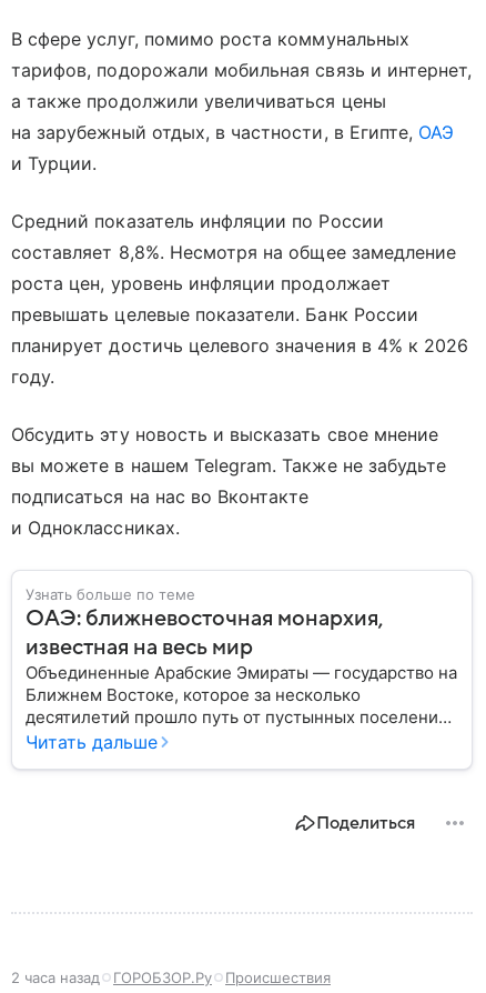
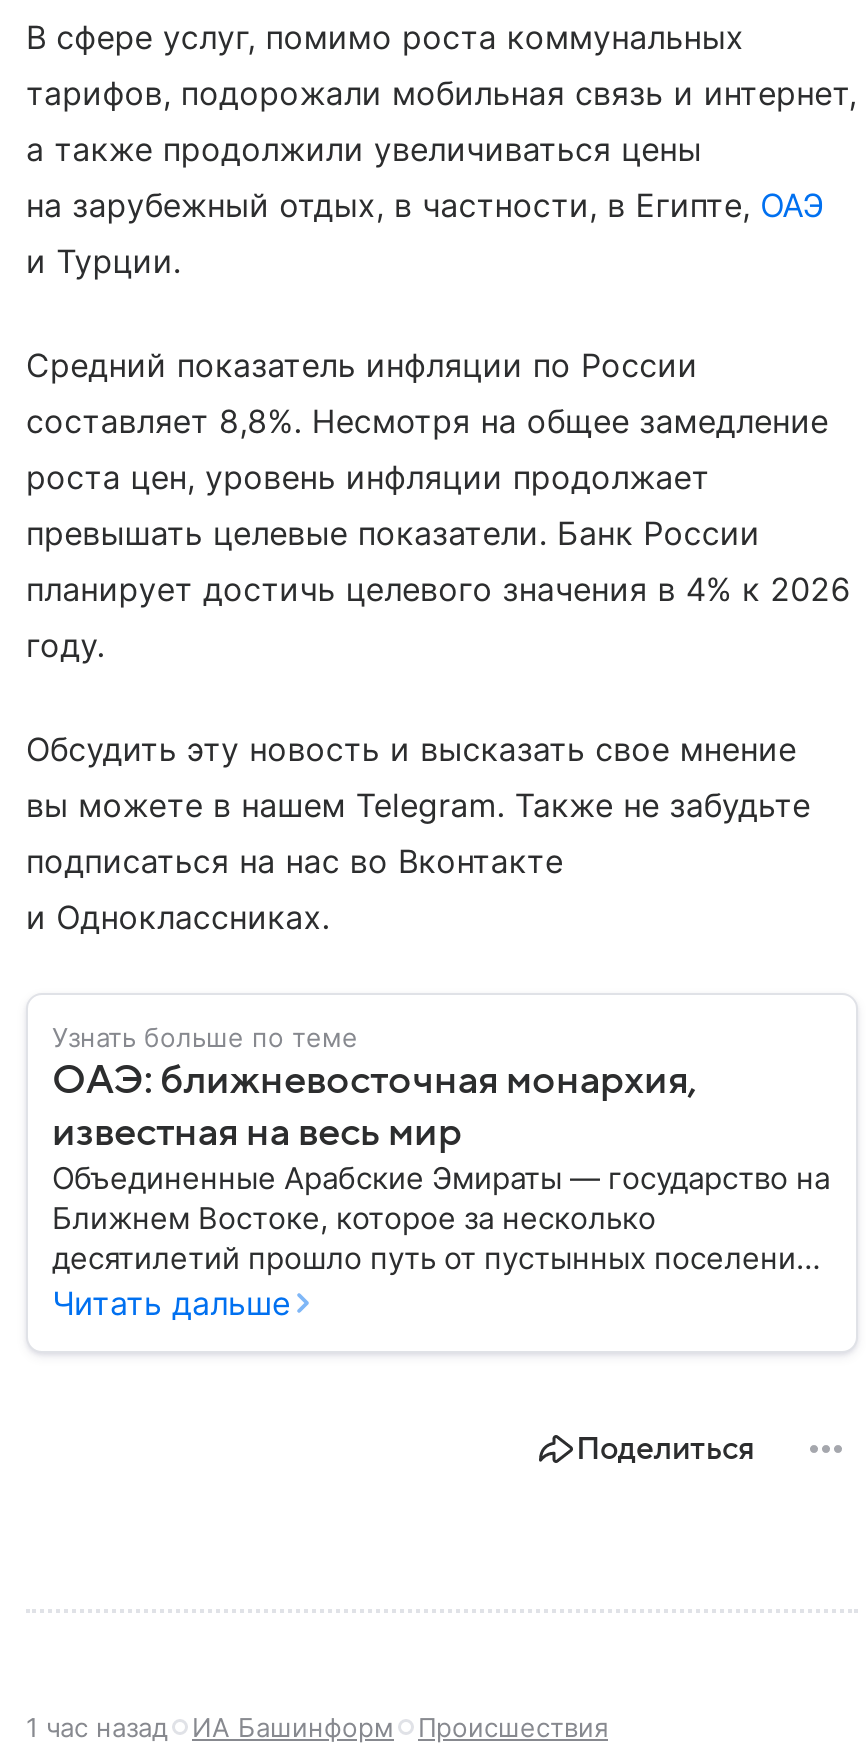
[11,968,212,986] 2 часа назад | ГОРОБЗОР.Ру -> [26,1710,394,1742] 1 час назад | ИА Башинформ

